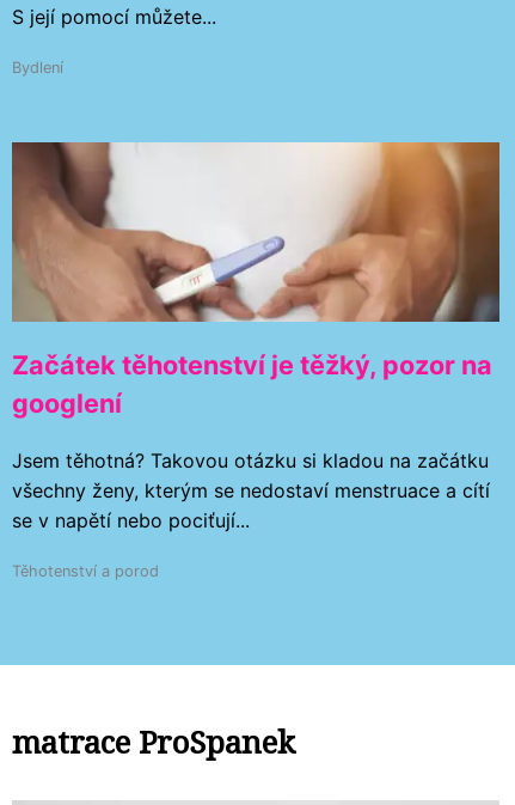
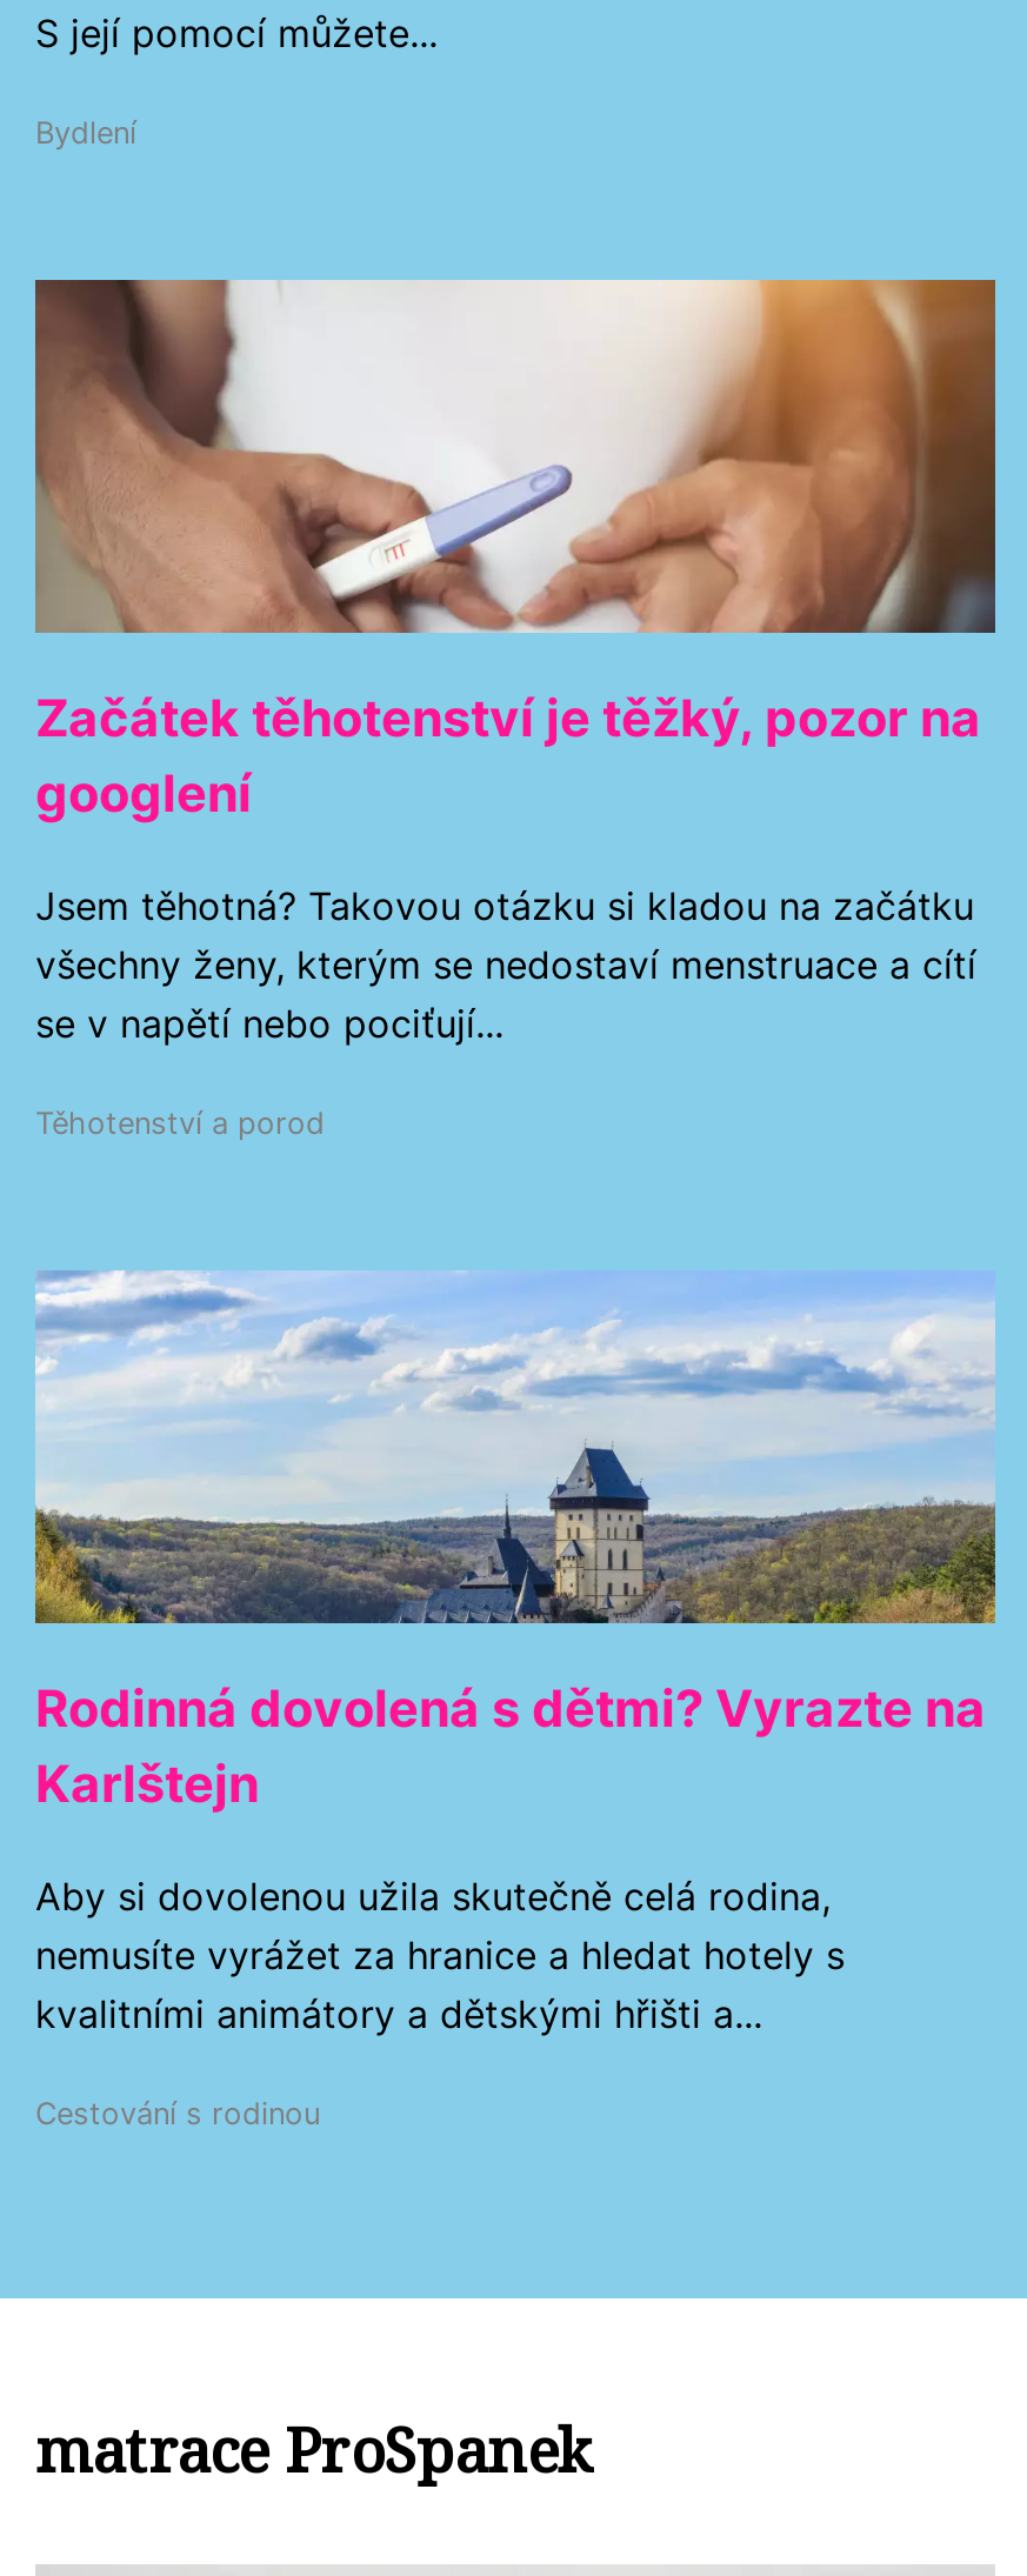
none -> [33,1268,998,2131] [image] | Rodinná dovolená s dětmi? Vyrazte na | Karlštejn | Aby si dovolenou užila skutečně celá rodina, | nemusíte vyrážet za hranice a hledat hotely s | kvalitními animátory a dětskými hřišti a... | Cestování s rodinou

